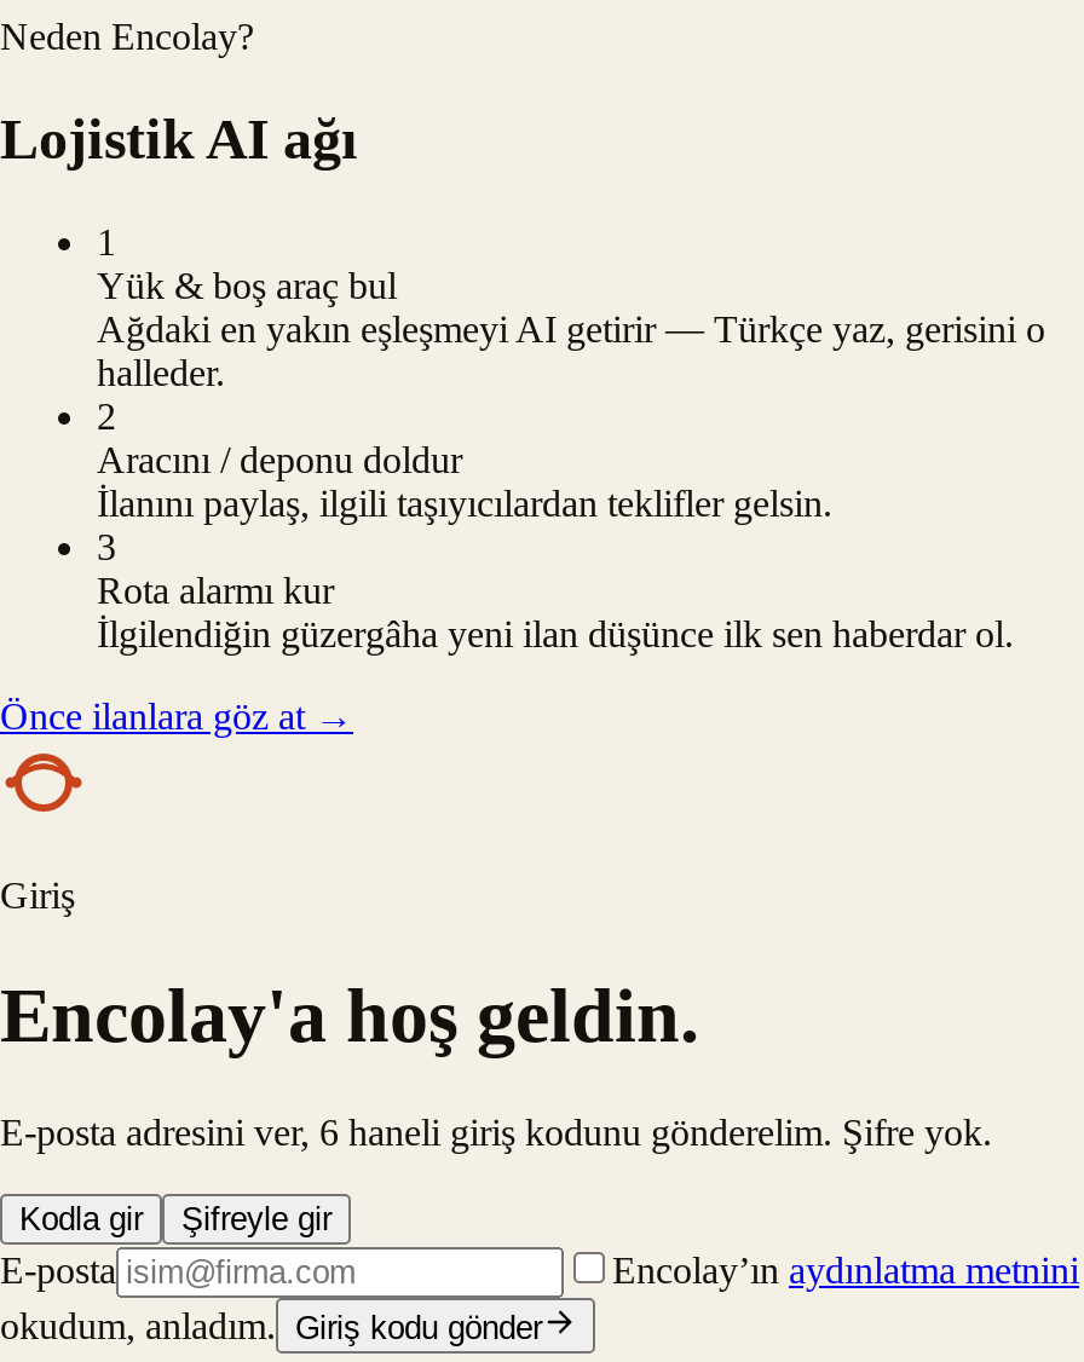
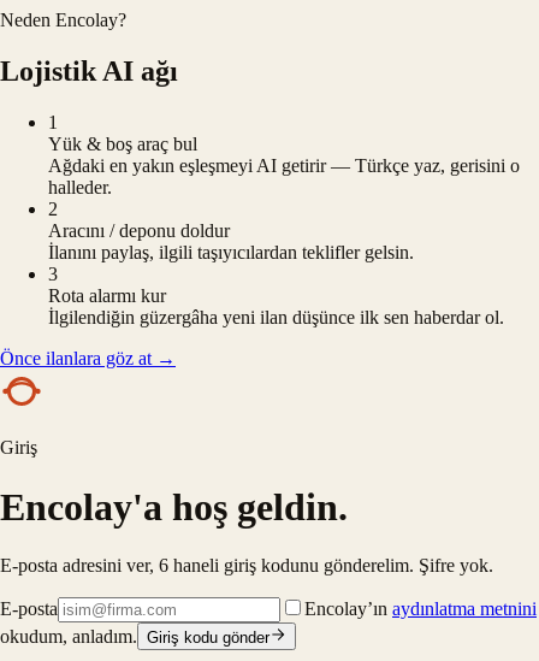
[19,1201,331,1237] Kodla gir | Şifreyle gir -> none

